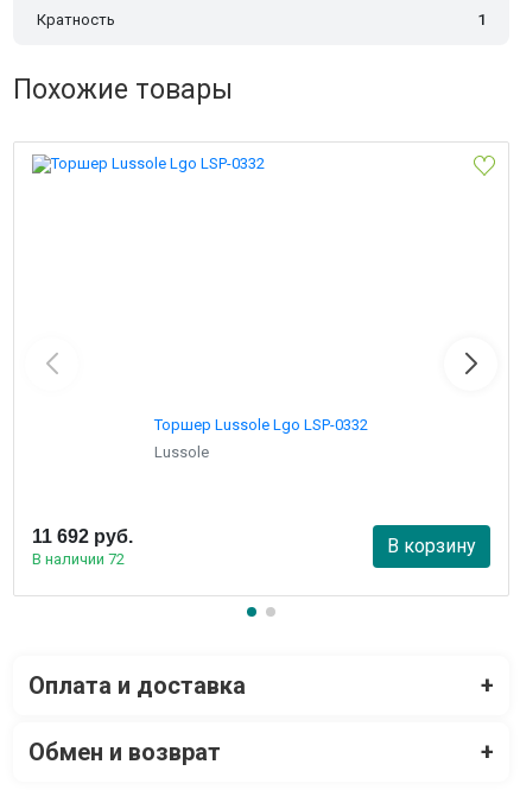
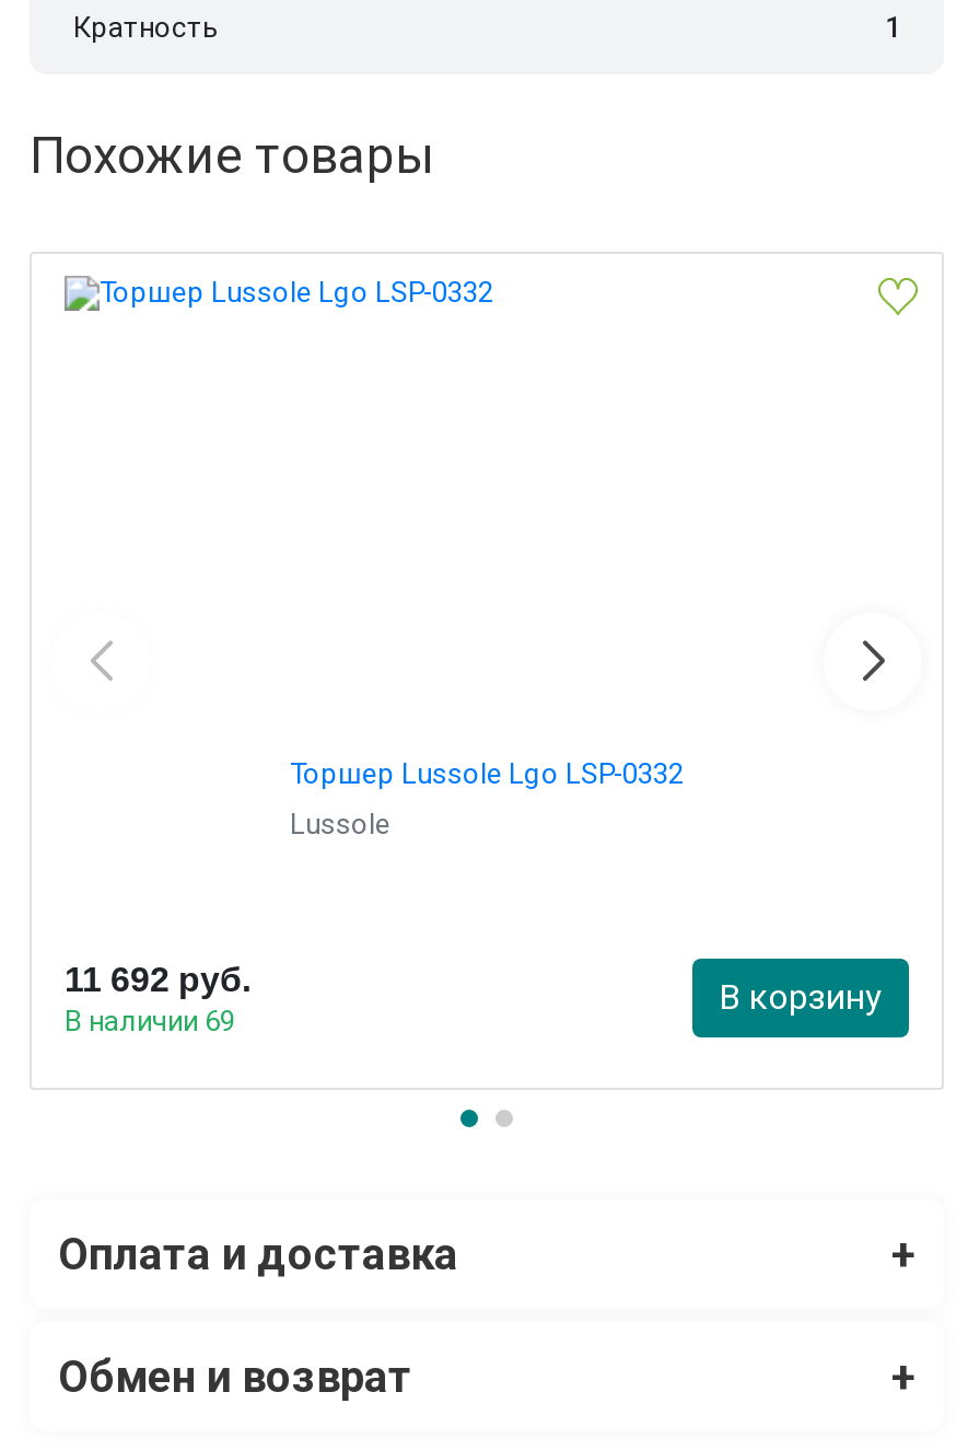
[32,550,125,567] В наличии 72 -> [65,1004,235,1037] В наличии 69

